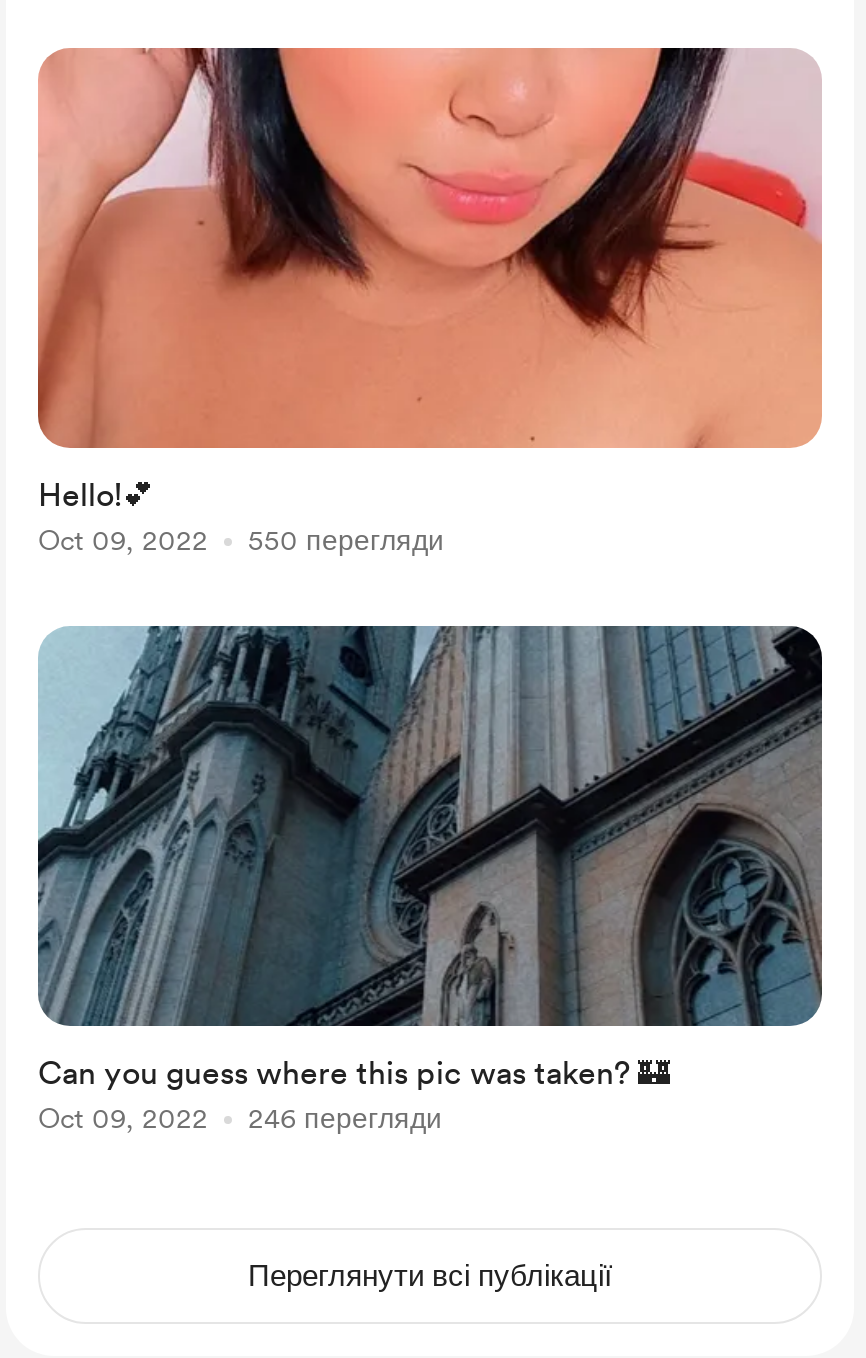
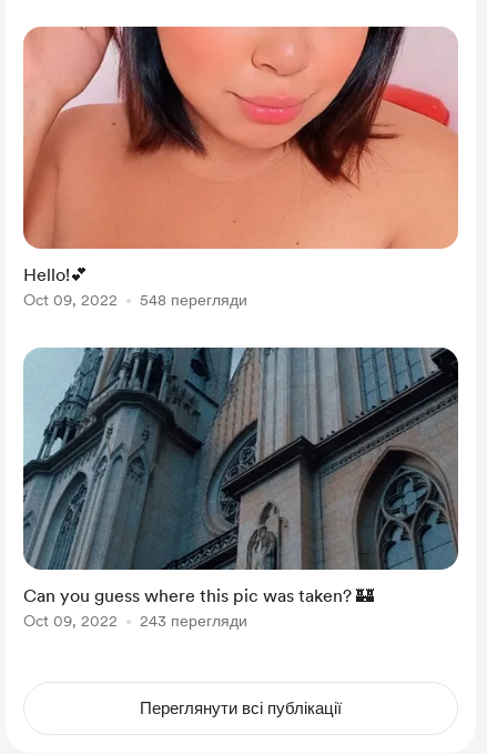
[38,524,444,556] Oct 09, 2022 550 перегляди -> [23,291,247,309] Oct 09, 2022 548 перегляди
[38,1102,442,1134] Oct 09, 2022 246 перегляди -> [23,612,247,630] Oct 09, 2022 243 перегляди

